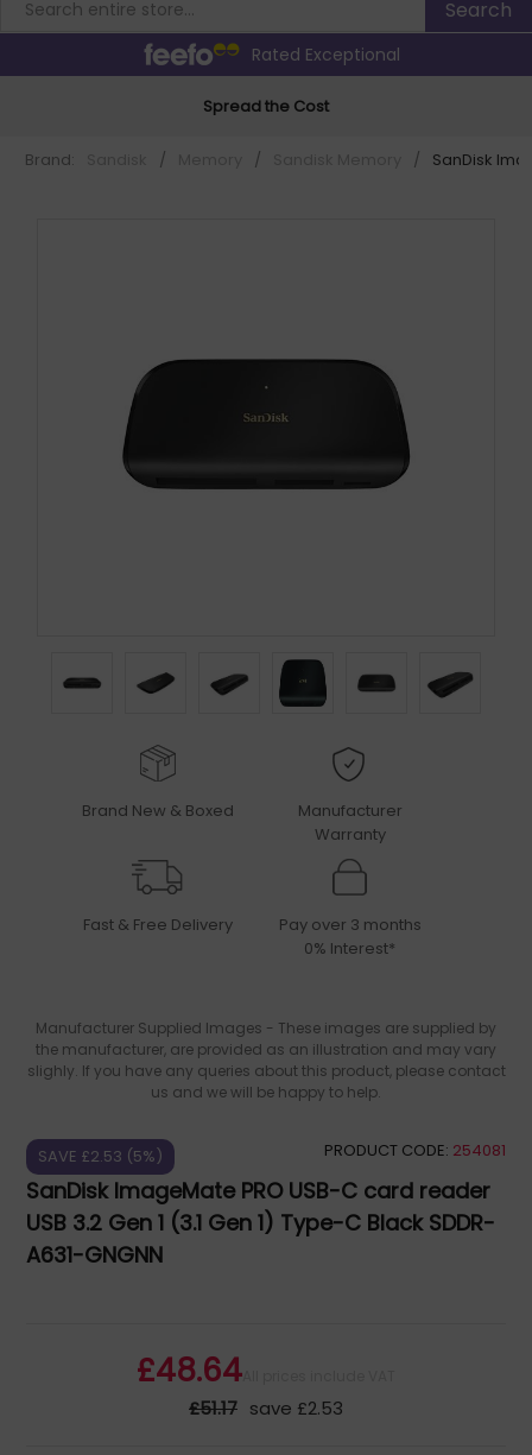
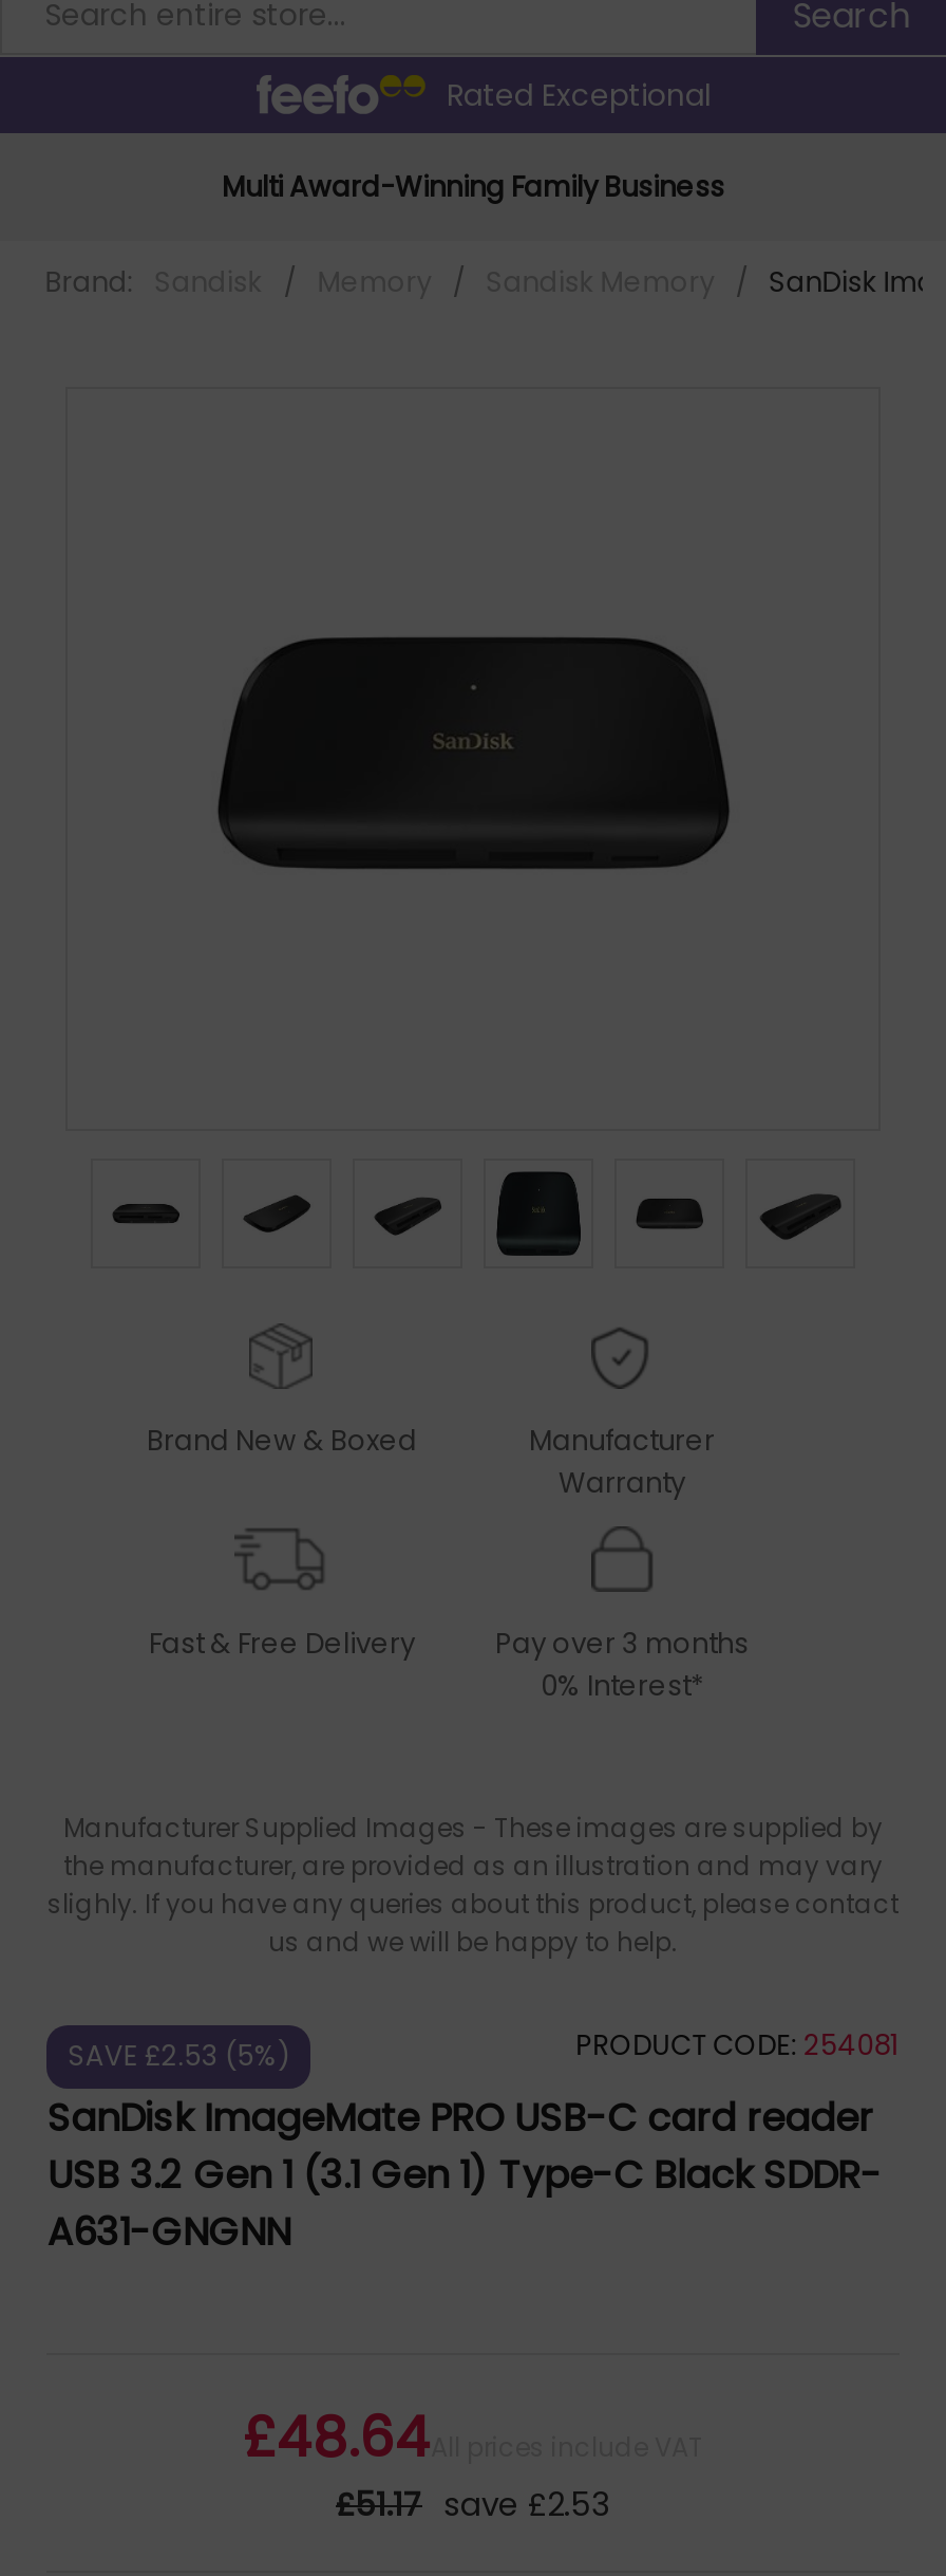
[203,94,329,117] Spread the Cost -> [222,166,724,206] Multi Award-Winning Family Business

